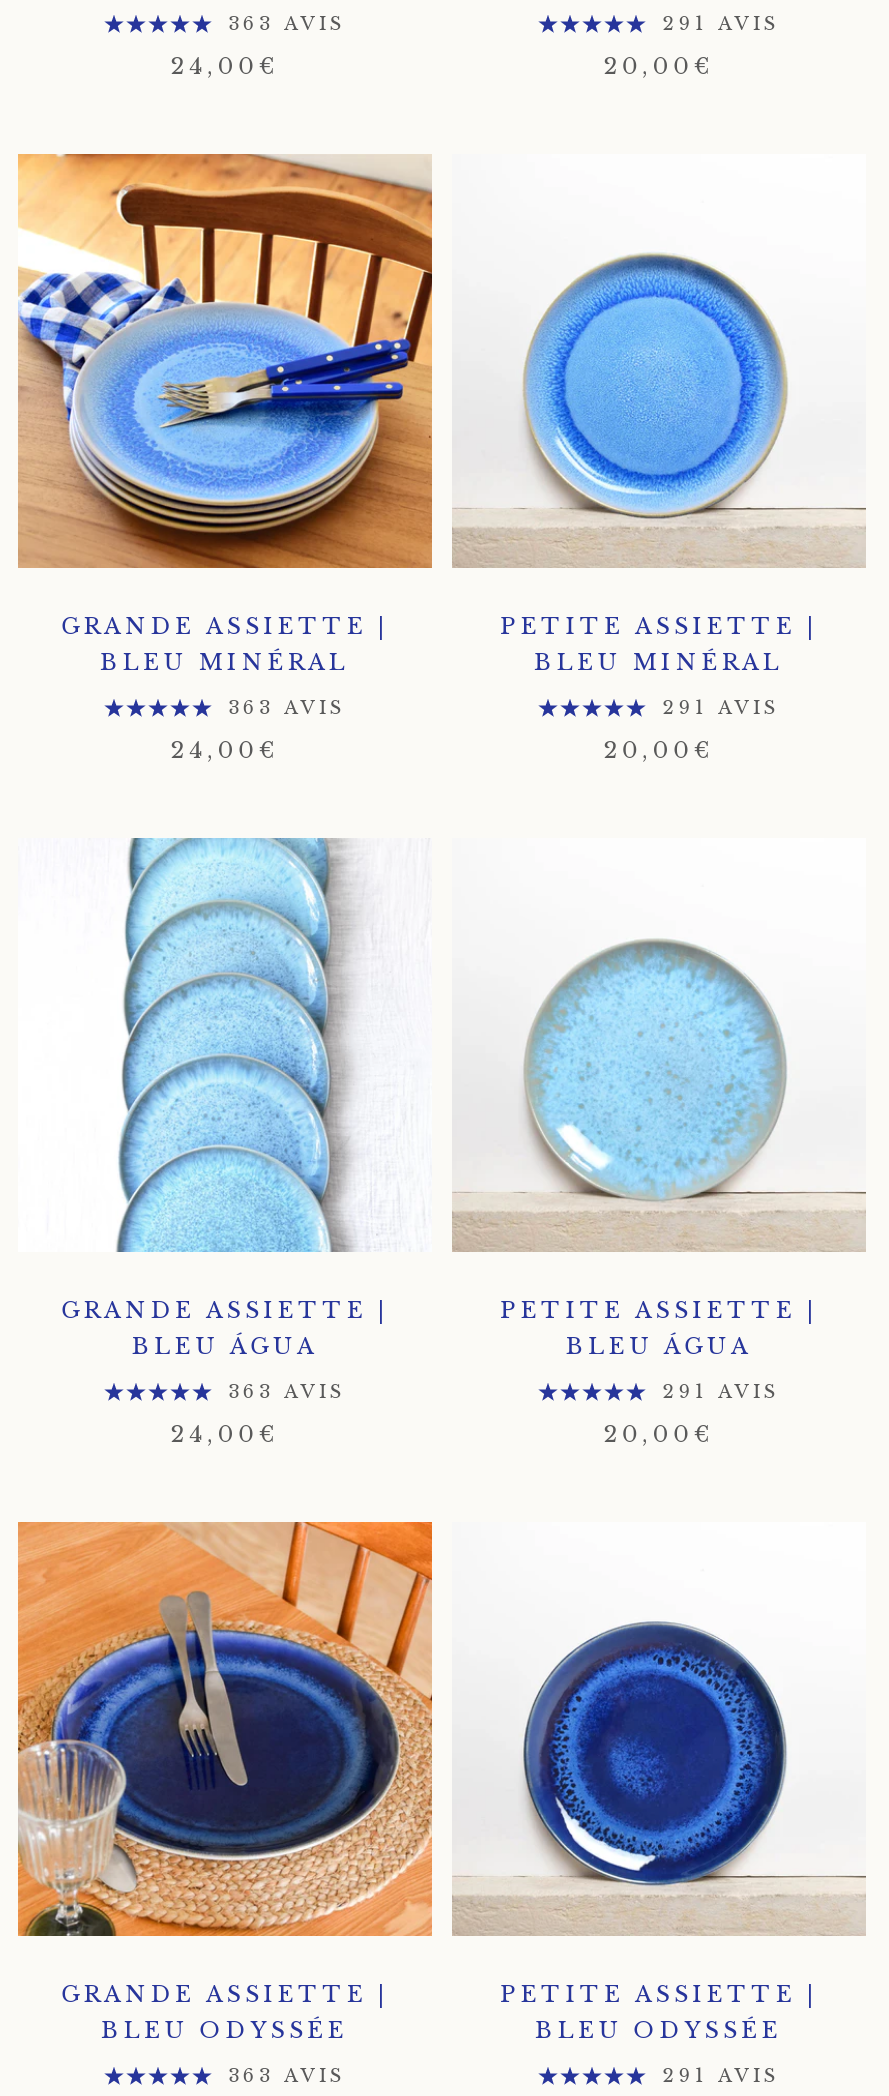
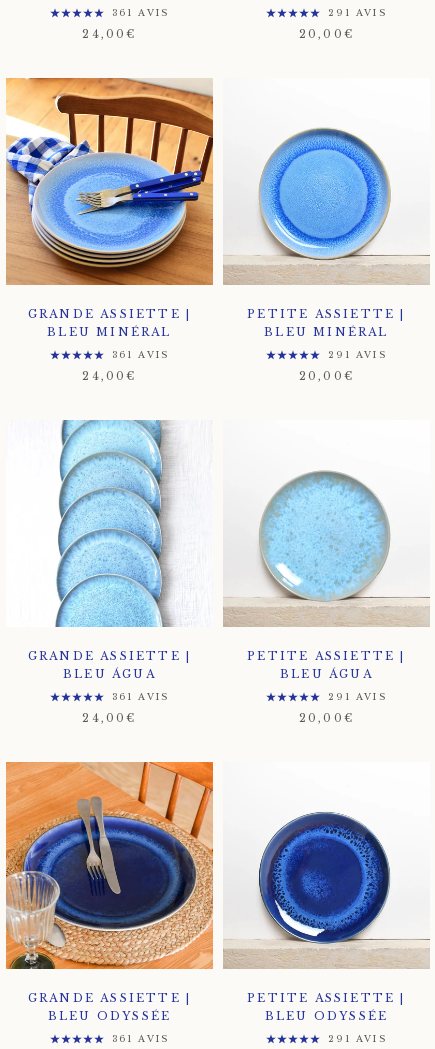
[228,12,346,34] 363 AVIS -> [112,7,169,18] 361 AVIS
[228,696,346,718] 363 AVIS -> [112,349,169,360] 361 AVIS
[228,1380,346,1402] 363 AVIS -> [112,691,169,702] 361 AVIS
[228,2064,346,2086] 363 AVIS -> [112,1033,169,1044] 361 AVIS

